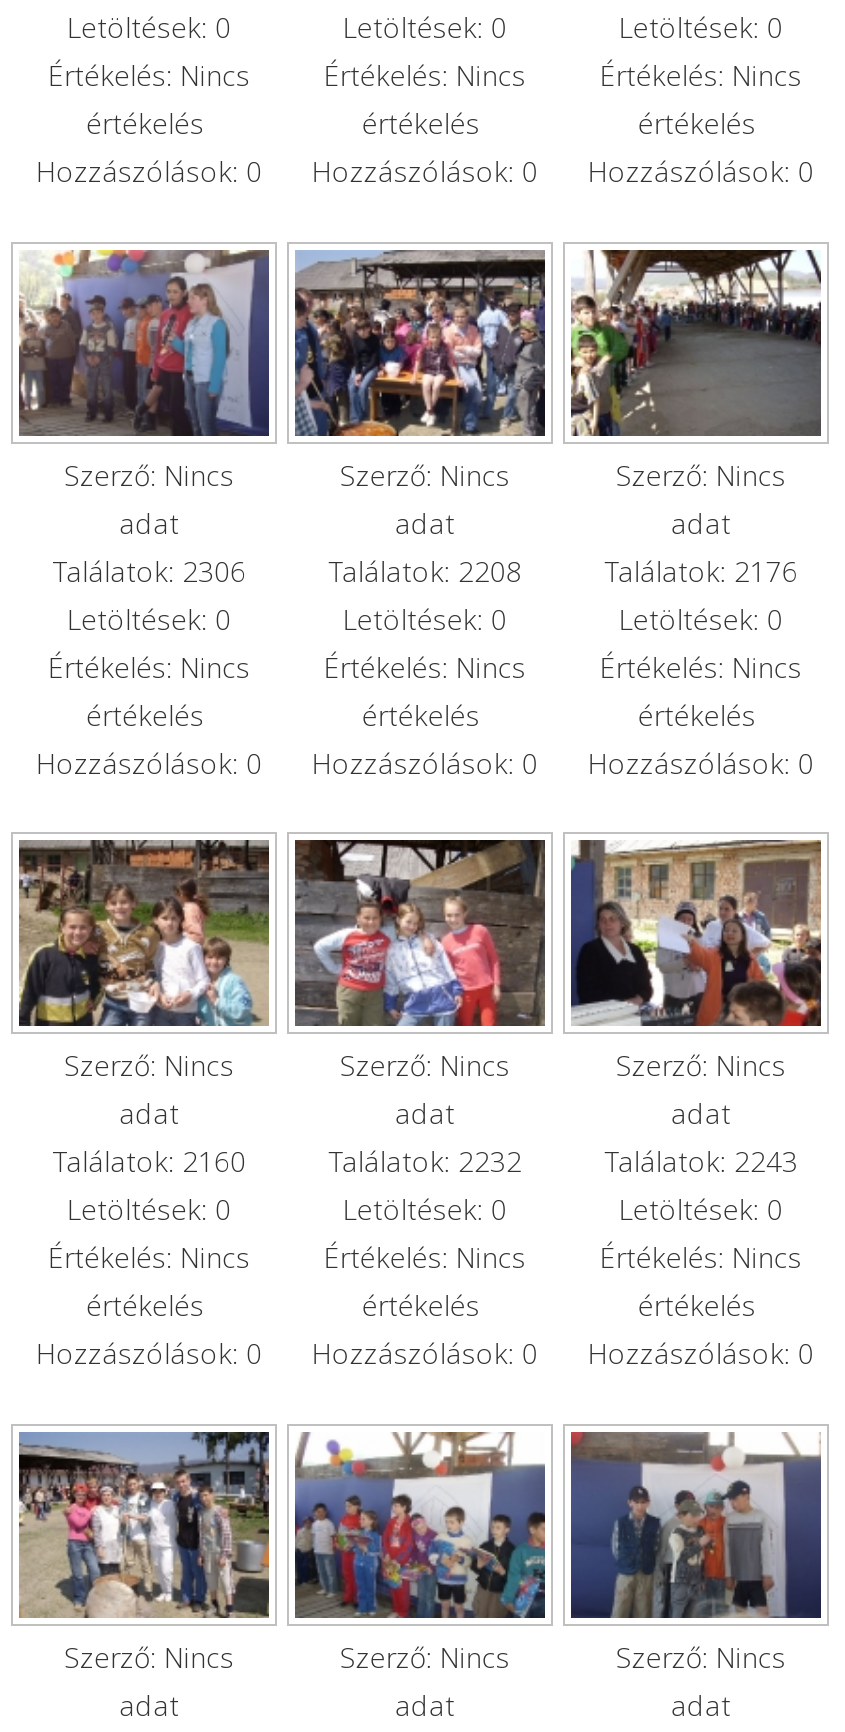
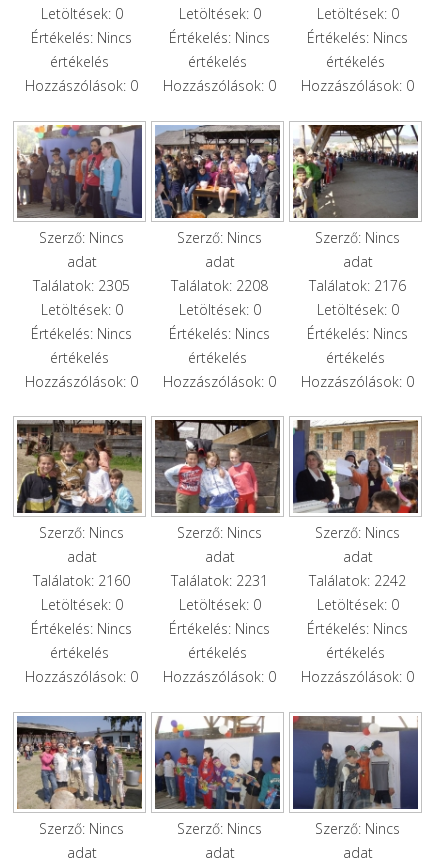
[52,552,246,590] Találatok: 2306 -> [33,276,130,295] Találatok: 2305
[328,1143,522,1181] Találatok: 2232 -> [171,571,268,590] Találatok: 2231
[604,1143,798,1181] Találatok: 2243 -> [309,571,406,590] Találatok: 2242

